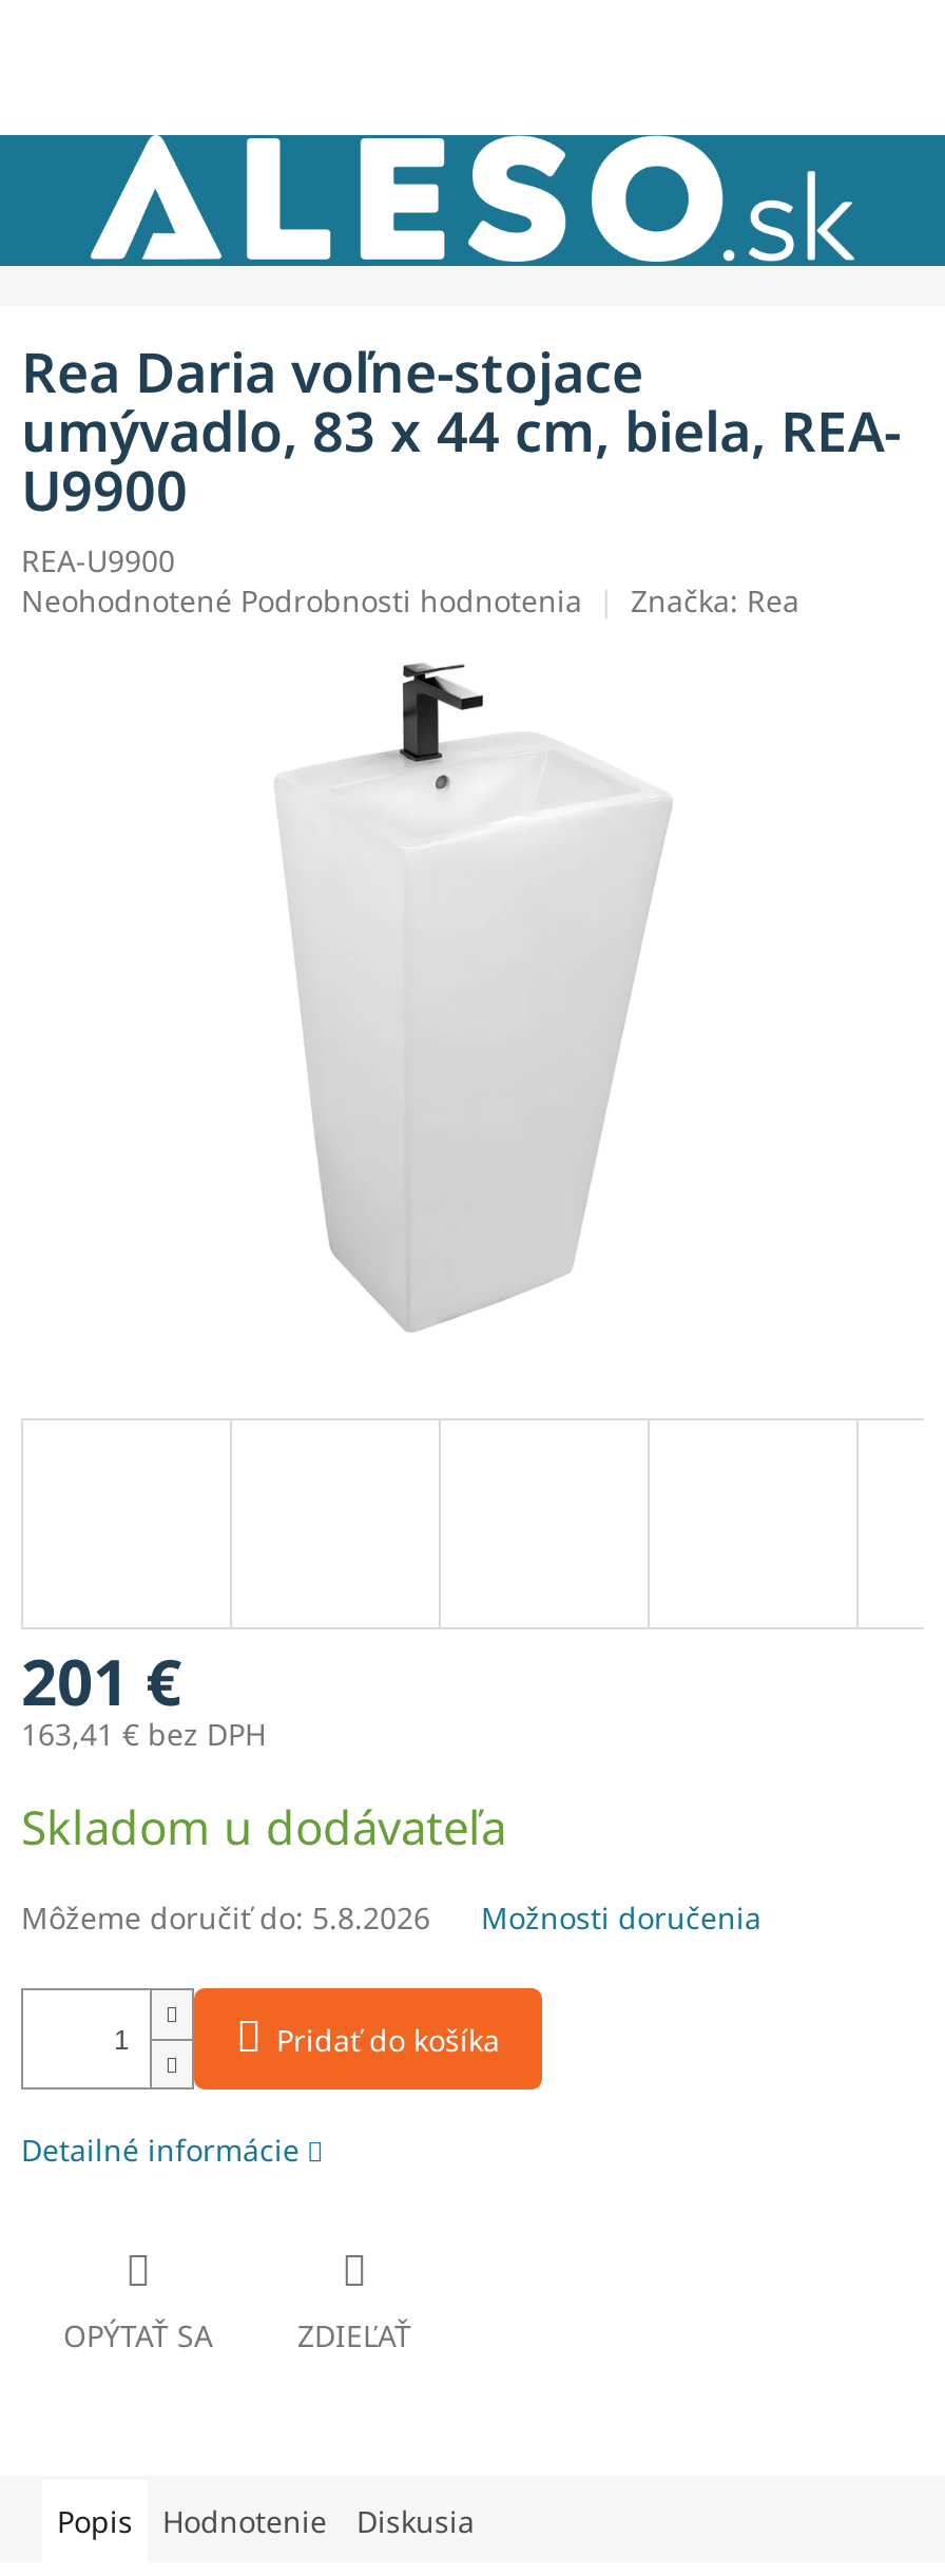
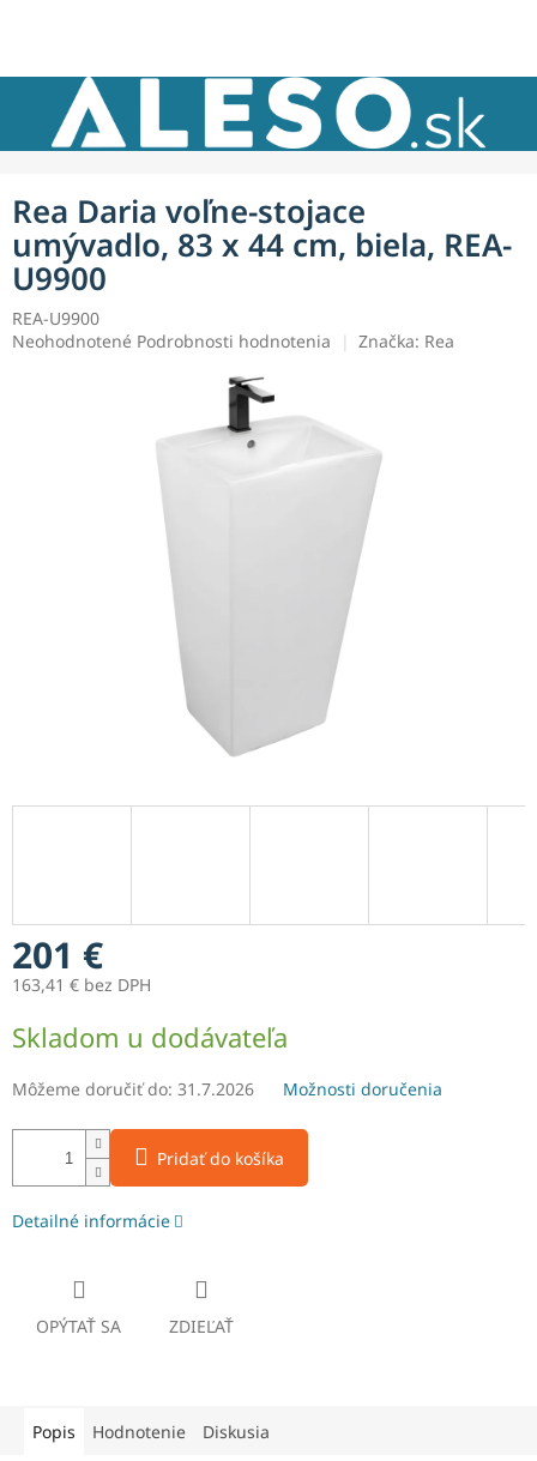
[21,1898,430,1938] Môžeme doručiť do: 5.8.2026 -> [12,1078,254,1101] Môžeme doručiť do: 31.7.2026

